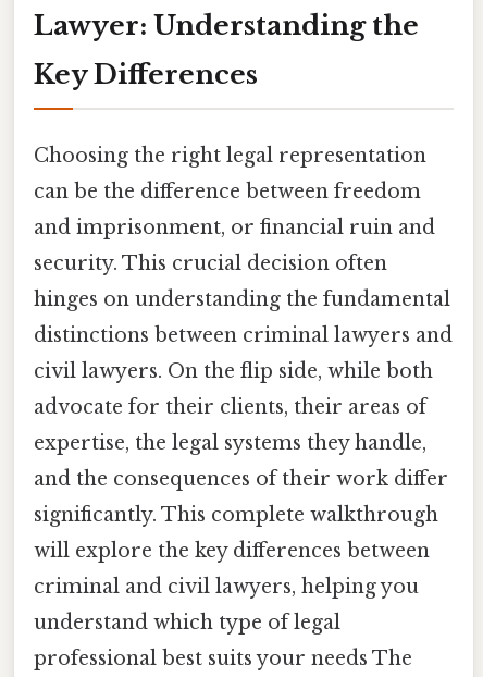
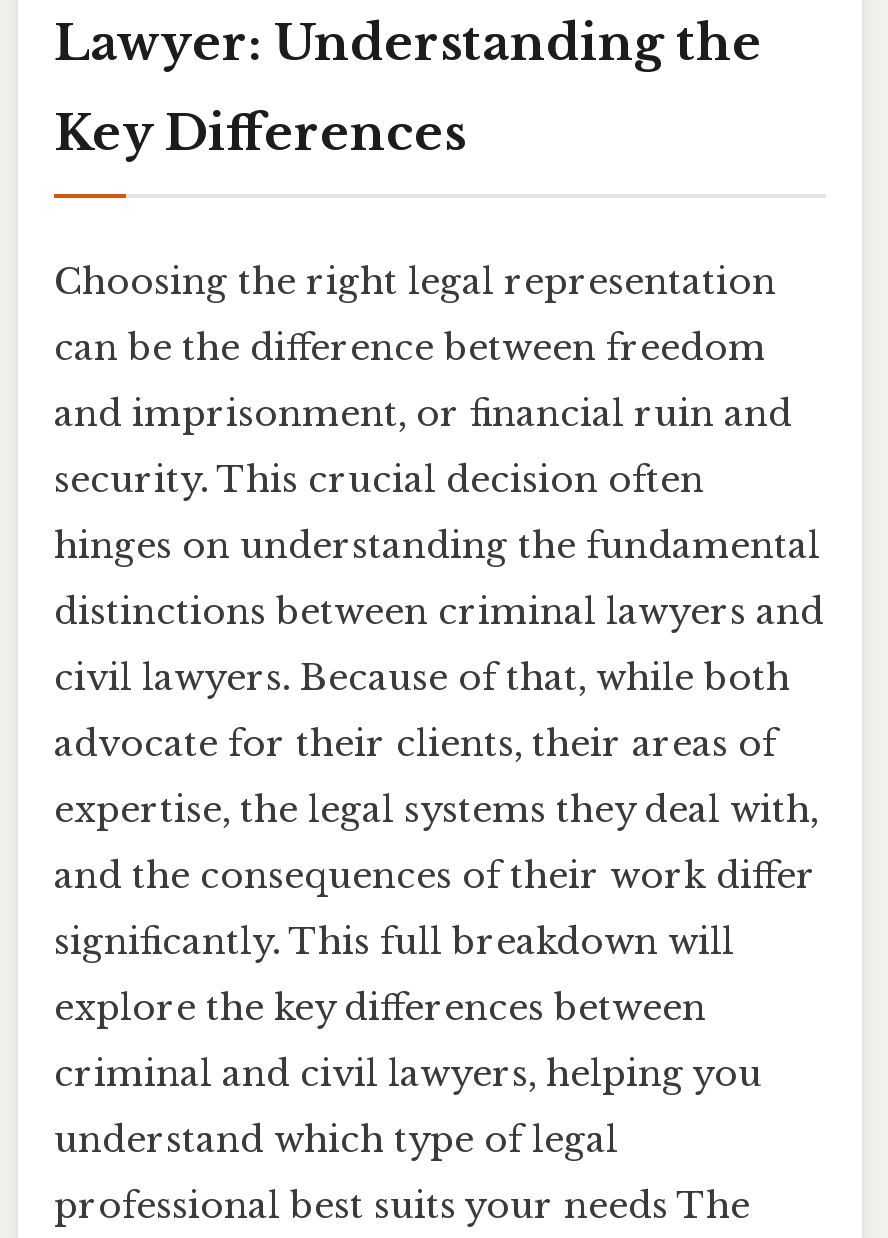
[34,359,433,383] civil lawyers. On the flip side, while both -> [54,656,790,700] civil lawyers. Because of that, while both
[34,431,426,455] expertise, the legal systems they handle, -> [54,788,818,832] expertise, the legal systems they deal with,
[34,503,438,527] significantly. This complete walkthrough -> [54,920,734,964] significantly. This full breakdown will
[34,539,430,563] will explore the key differences between -> [54,986,706,1030] explore the key differences between

